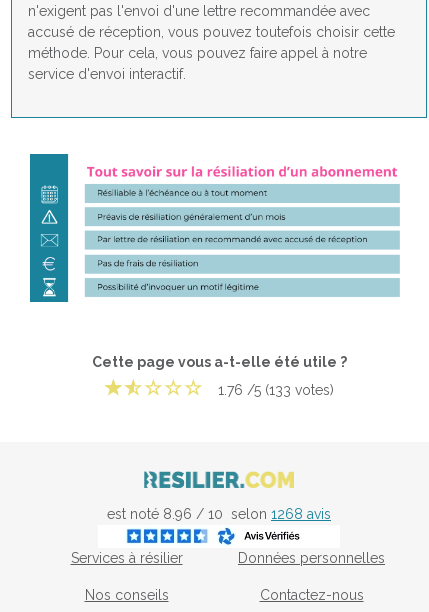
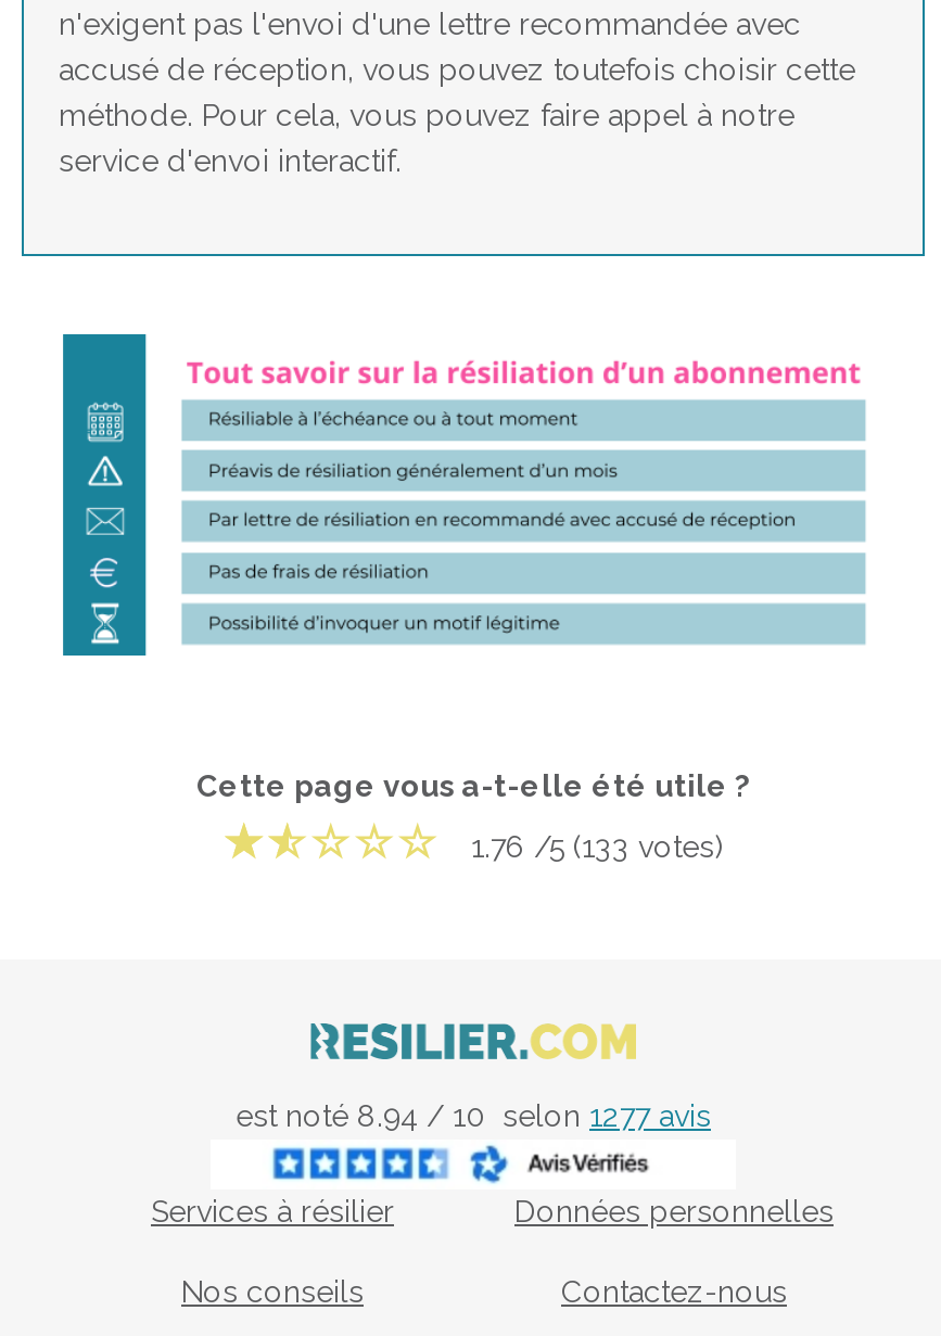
[107,506,331,522] est noté 8.96 / 10 selon 1268 avis -> [236,1097,711,1132] est noté 8.94 / 10 selon 1277 avis

